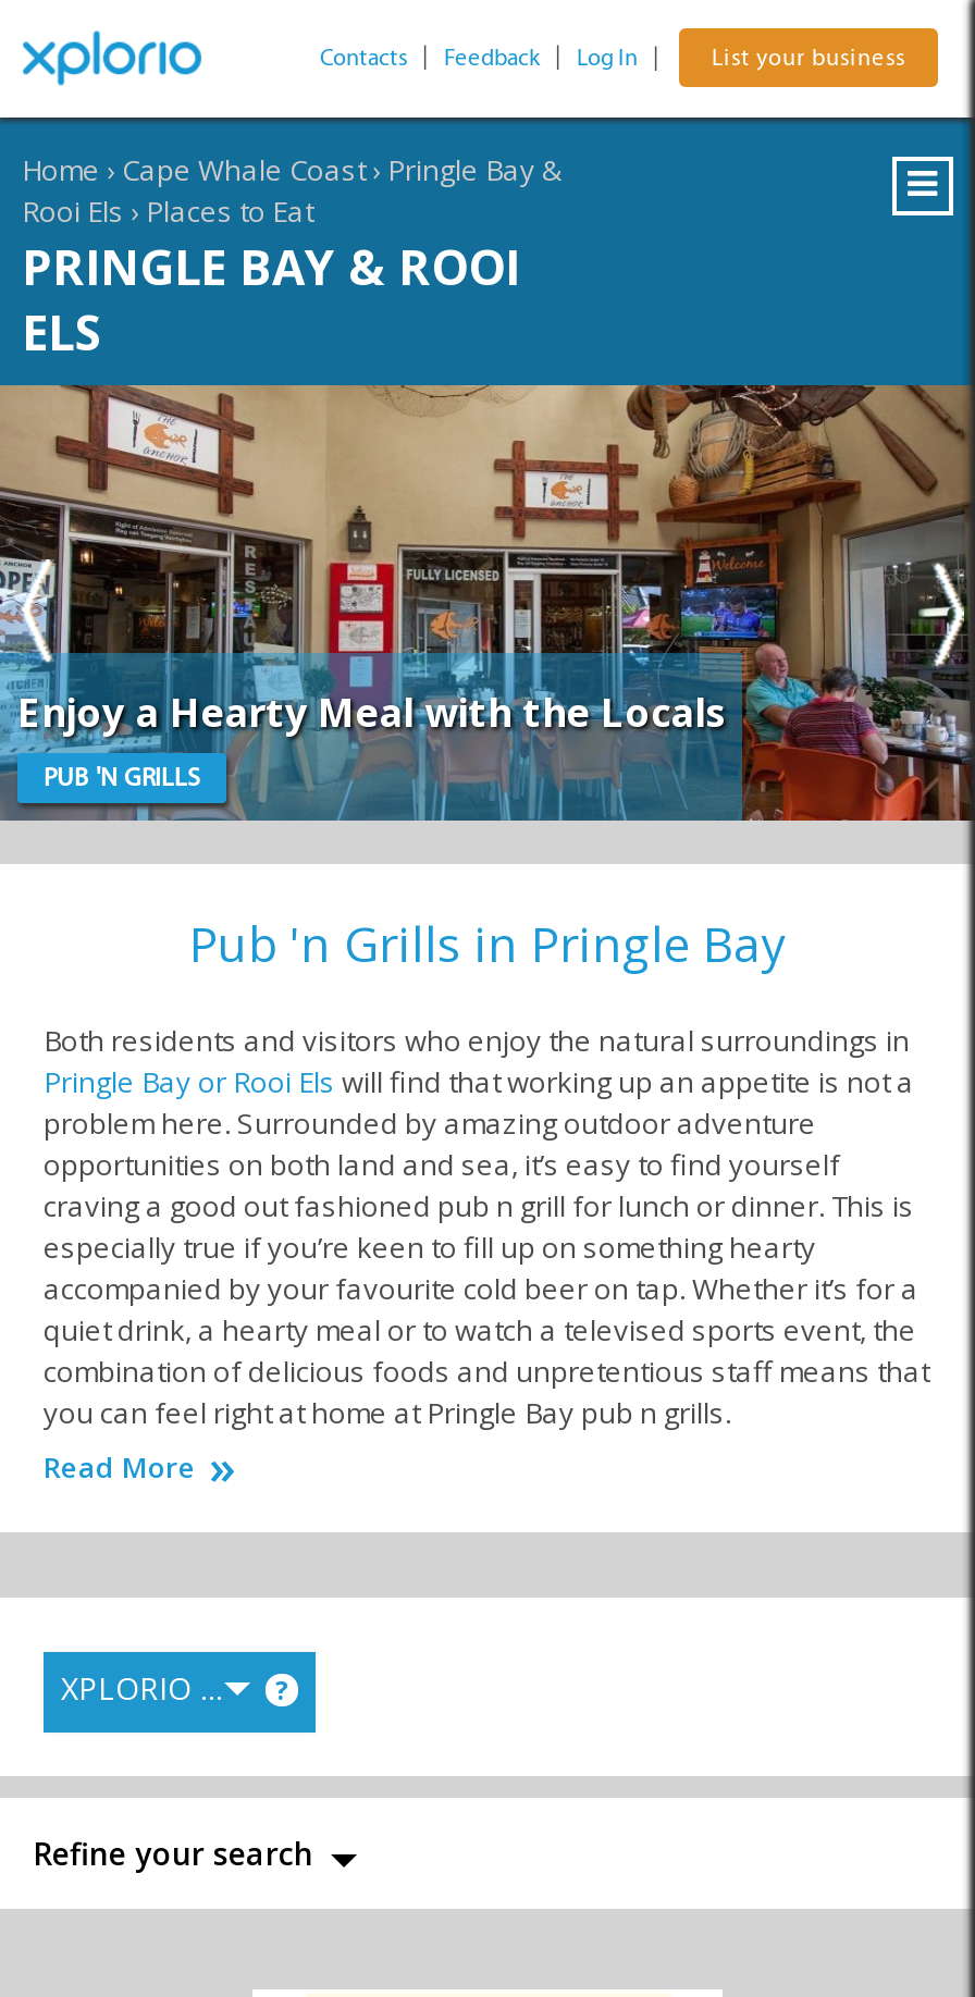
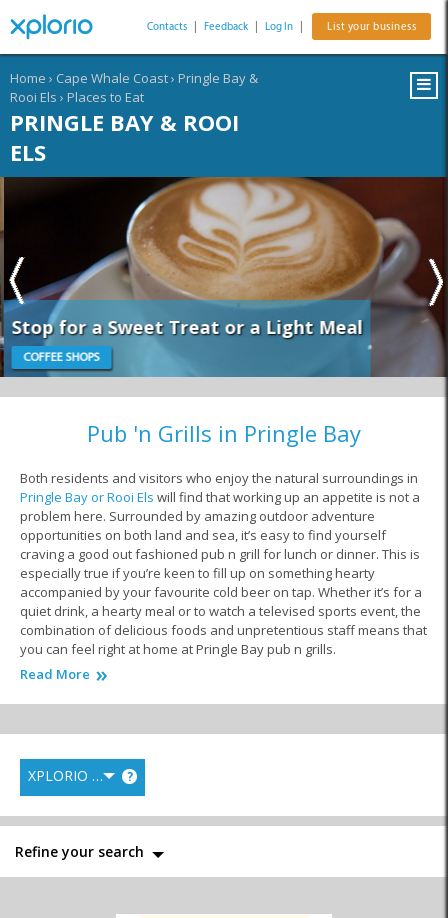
[7,383,968,823] [image] | Enjoy a Hearty Meal with the Locals -> [3,176,445,378] [image] | Stop for a Sweet Treat or a Light Meal
[44,762,200,792] PUB 'N GRILLS -> [20,350,96,364] COFFEE SHOPS

